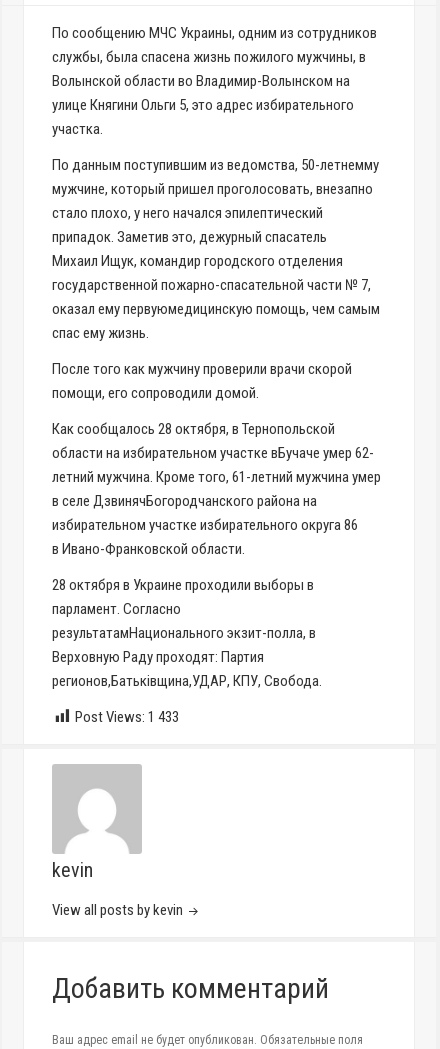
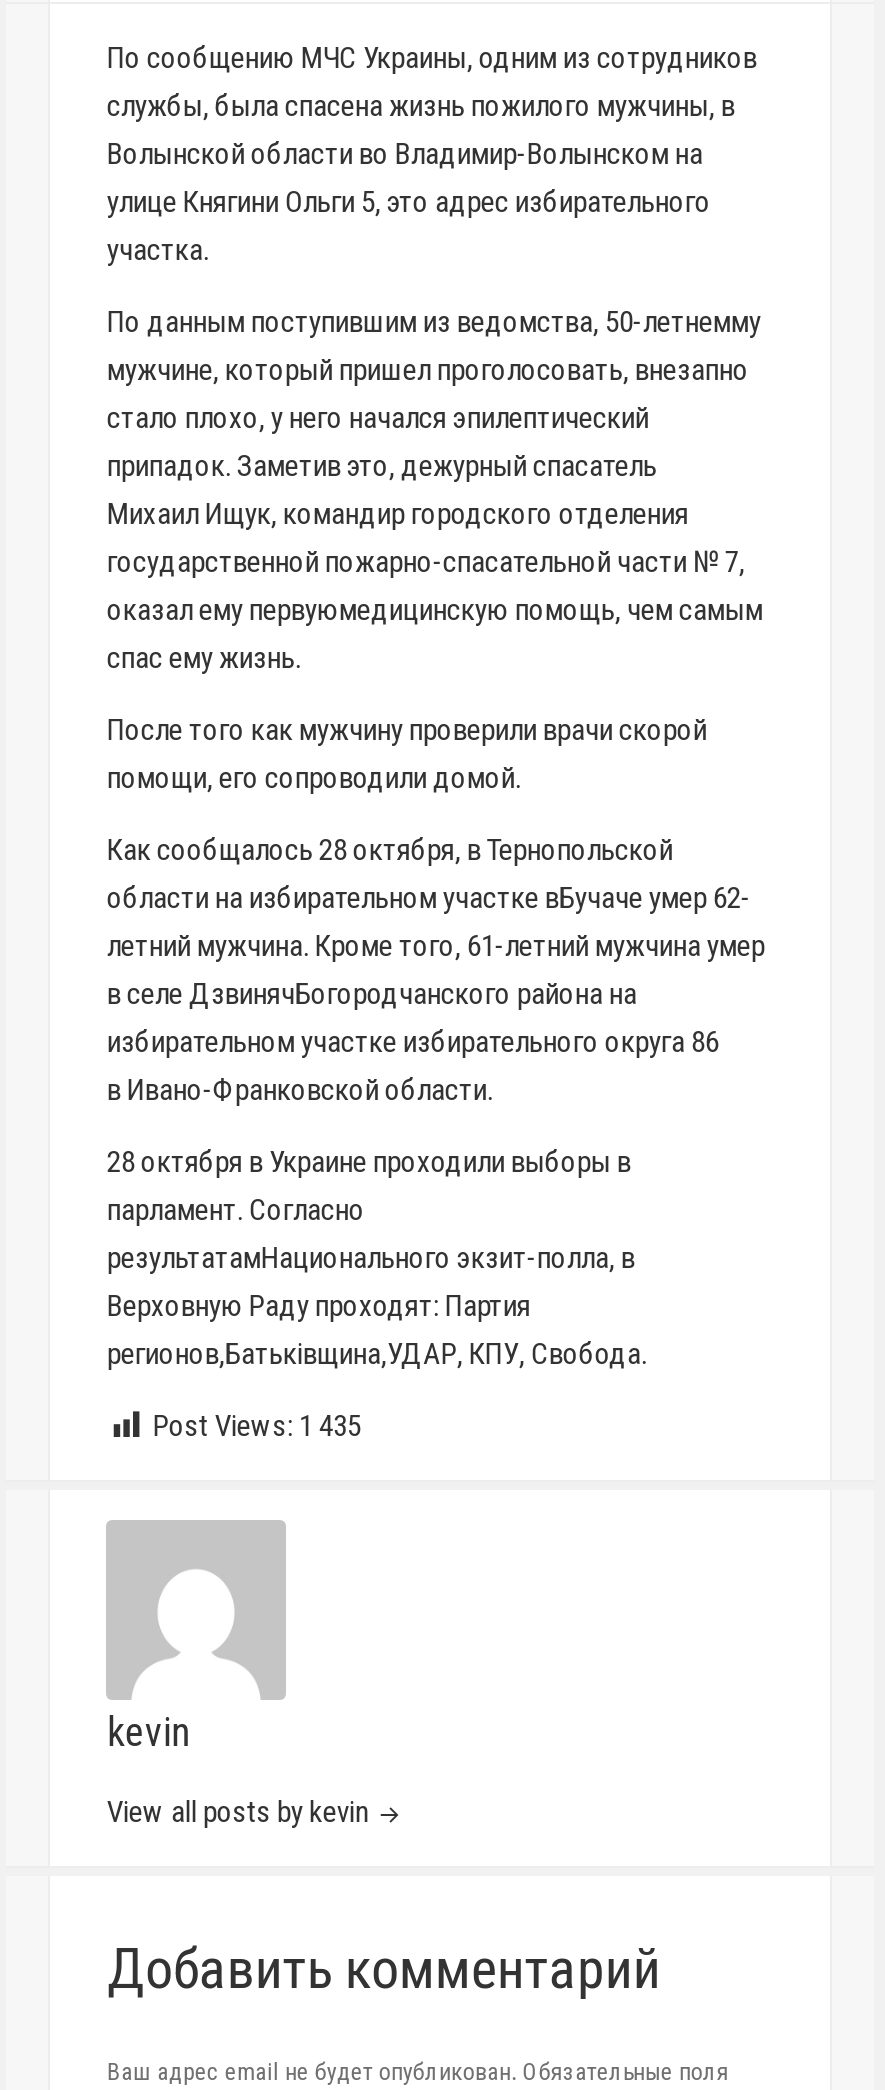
[75,708,179,726] Post Views: 1 433 -> [153,1408,361,1444] Post Views: 1 435

